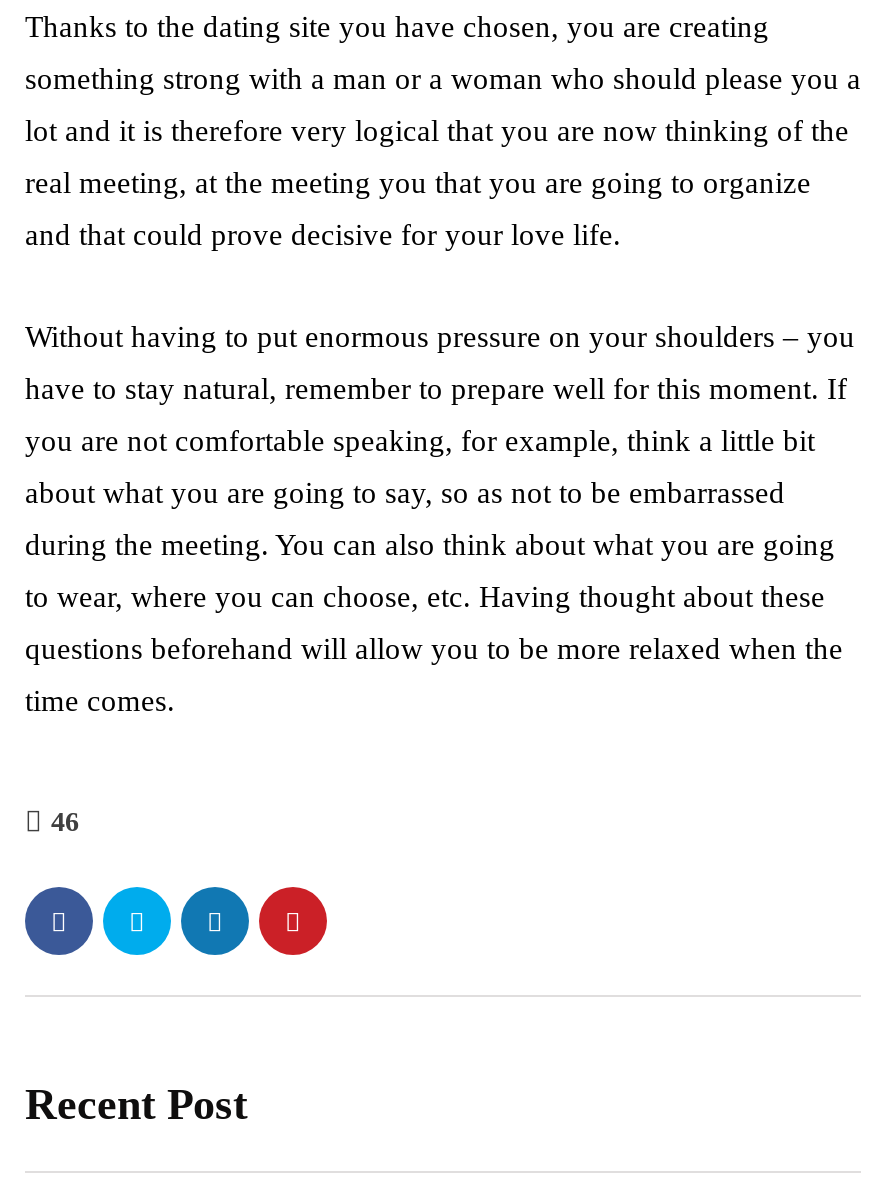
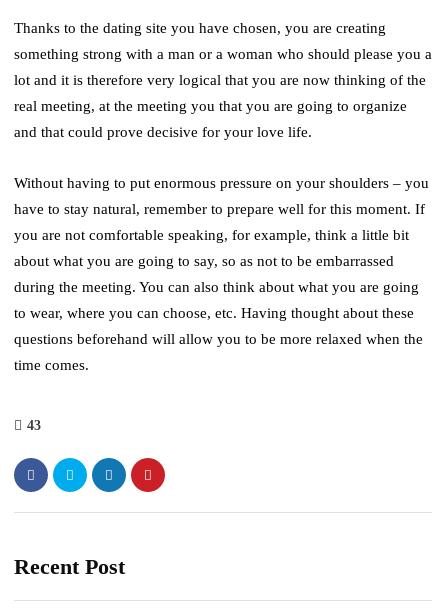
[51,807,79,837] 46 -> [27,418,41,433] 43

